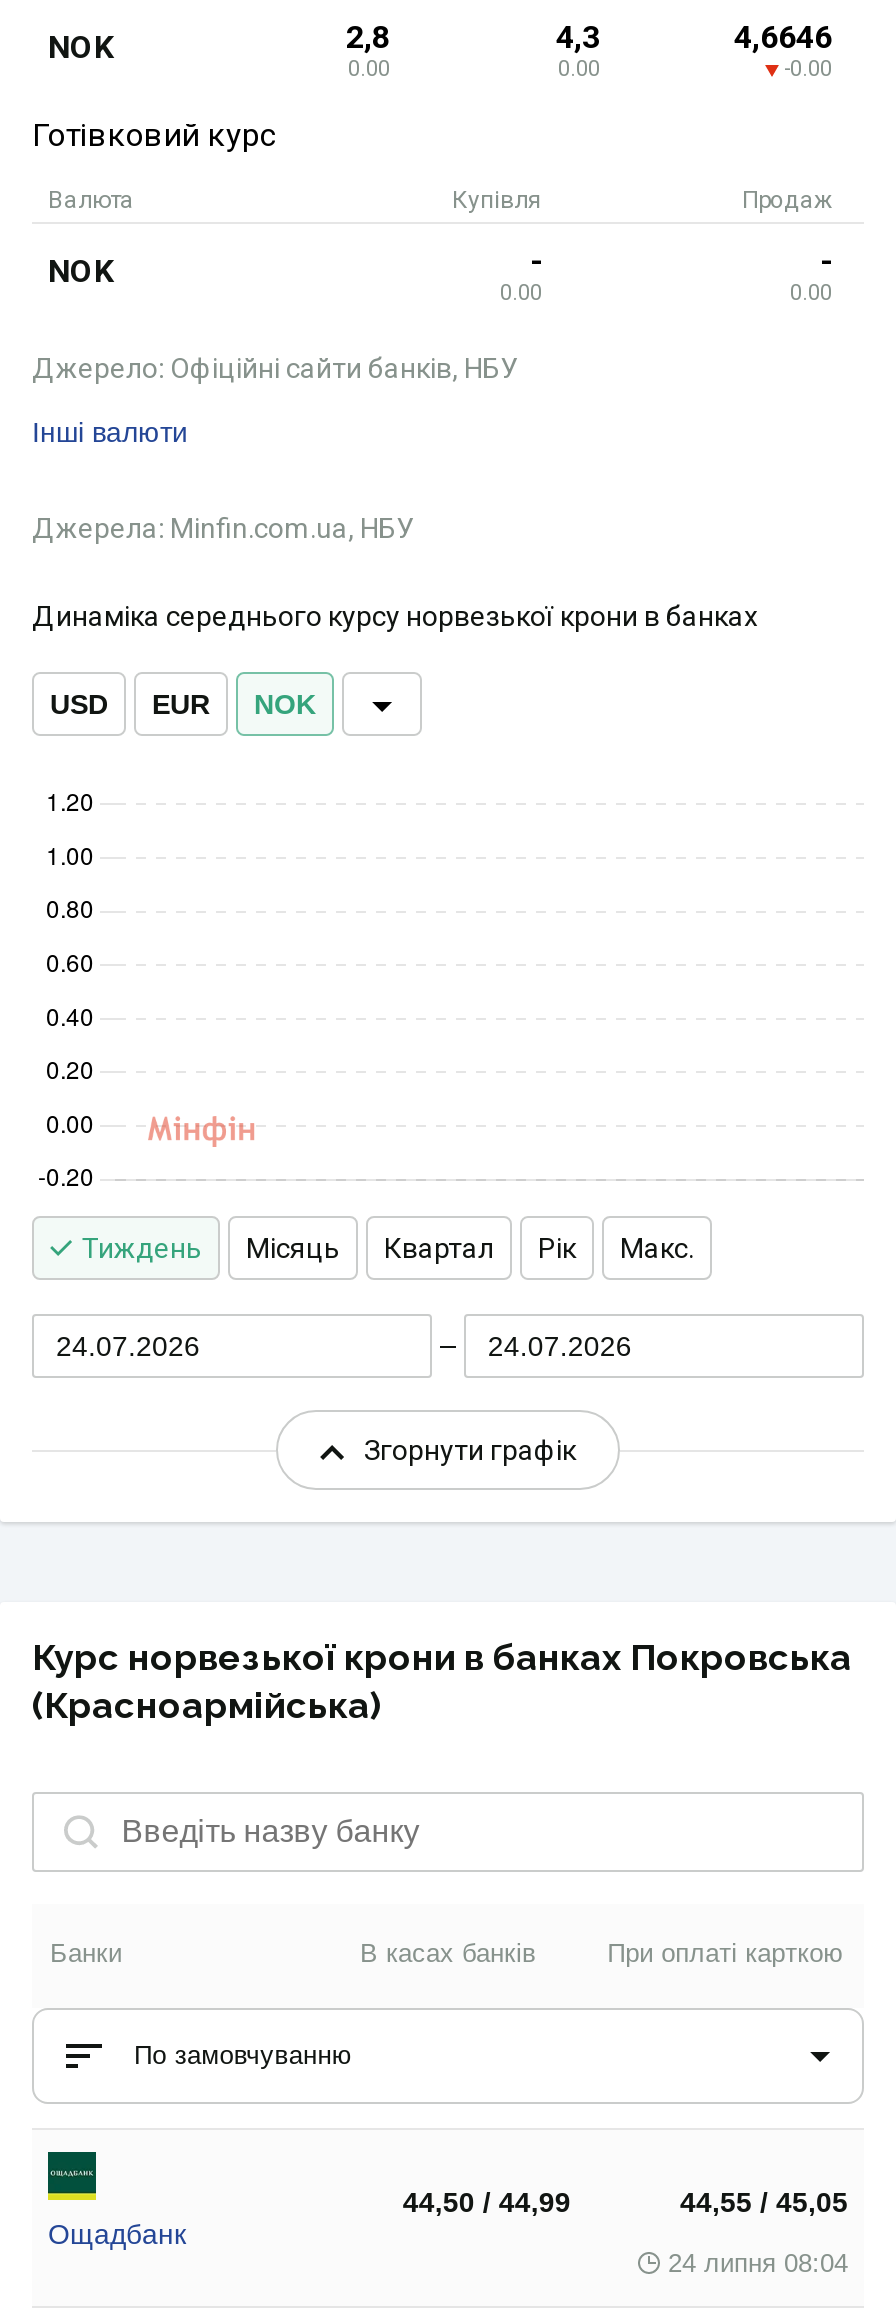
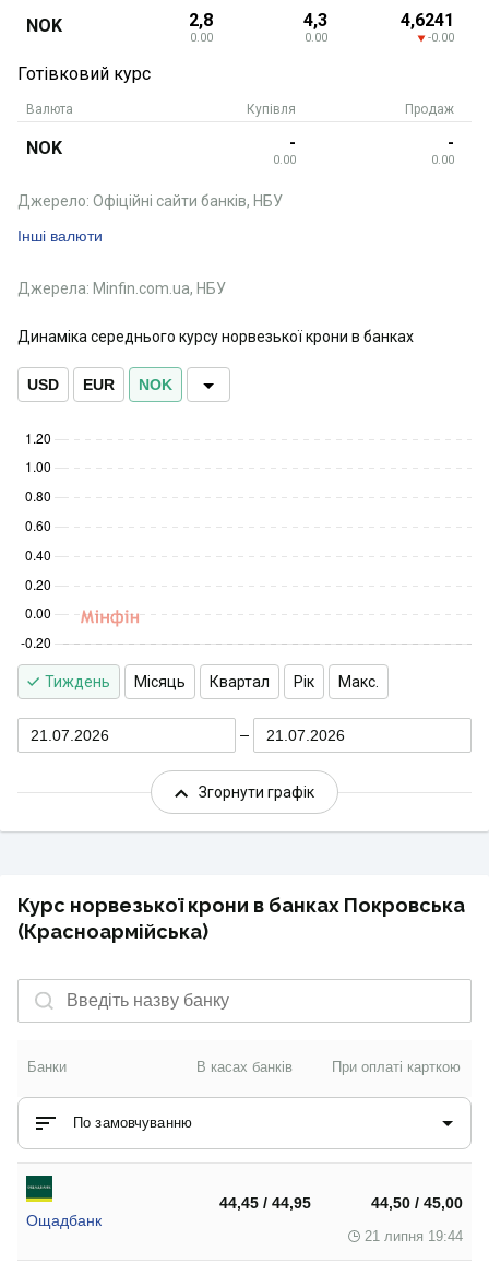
[734,18,832,56] 4,6646 -> [401,10,454,31] 4,6241
[56,1329,200,1361] 24.07.2026 -> [31,726,109,743] 21.07.2026
[488,1329,632,1361] 24.07.2026 -> [266,726,345,743] 21.07.2026
[403,2186,571,2218] 44,50 / 44,99 -> [220,1194,311,1212] 44,45 / 44,95
[680,2186,848,2218] 44,55 / 45,05 -> [371,1194,463,1212] 44,50 / 45,00
[668,2248,848,2278] 24 липня 08:04 -> [365,1228,463,1244] 21 липня 19:44

